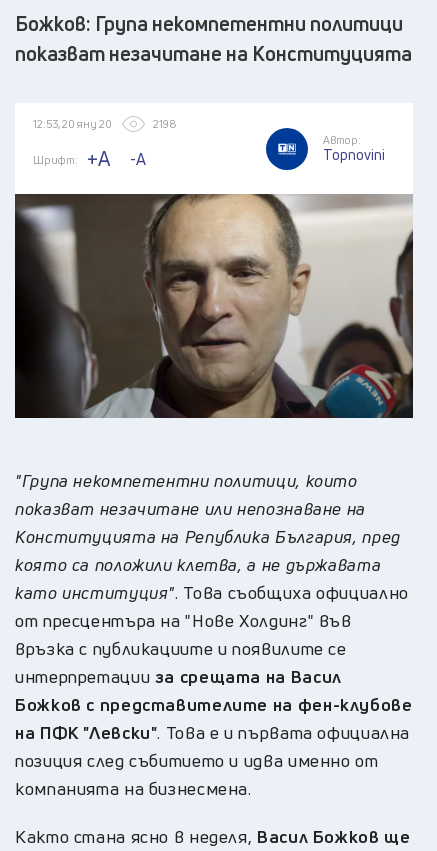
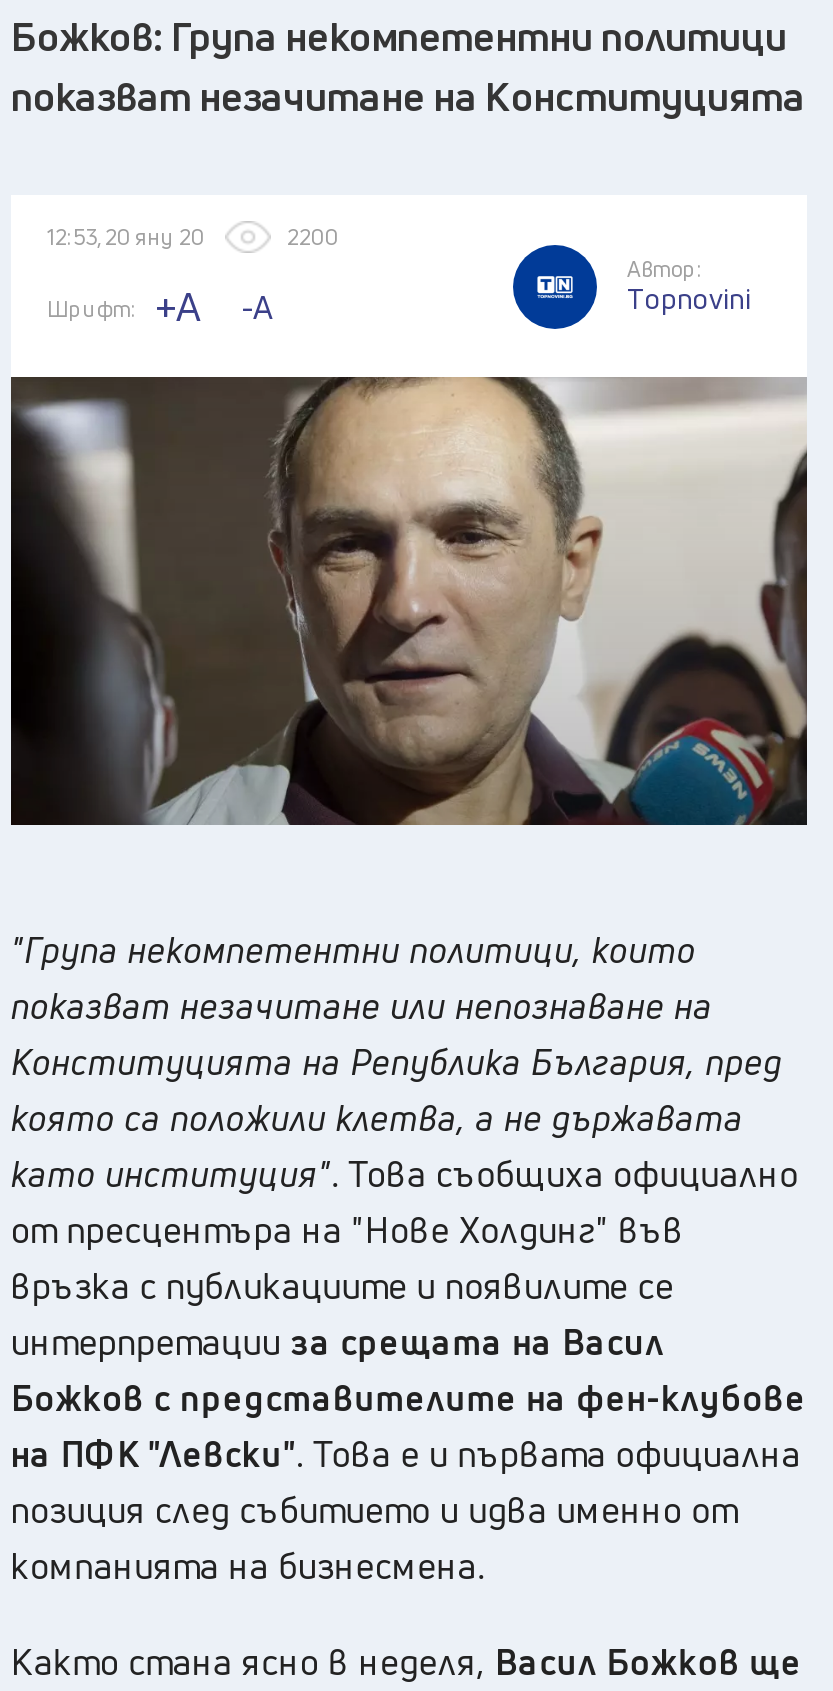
[153,116,177,131] 2198 -> [287,221,339,251] 2200

